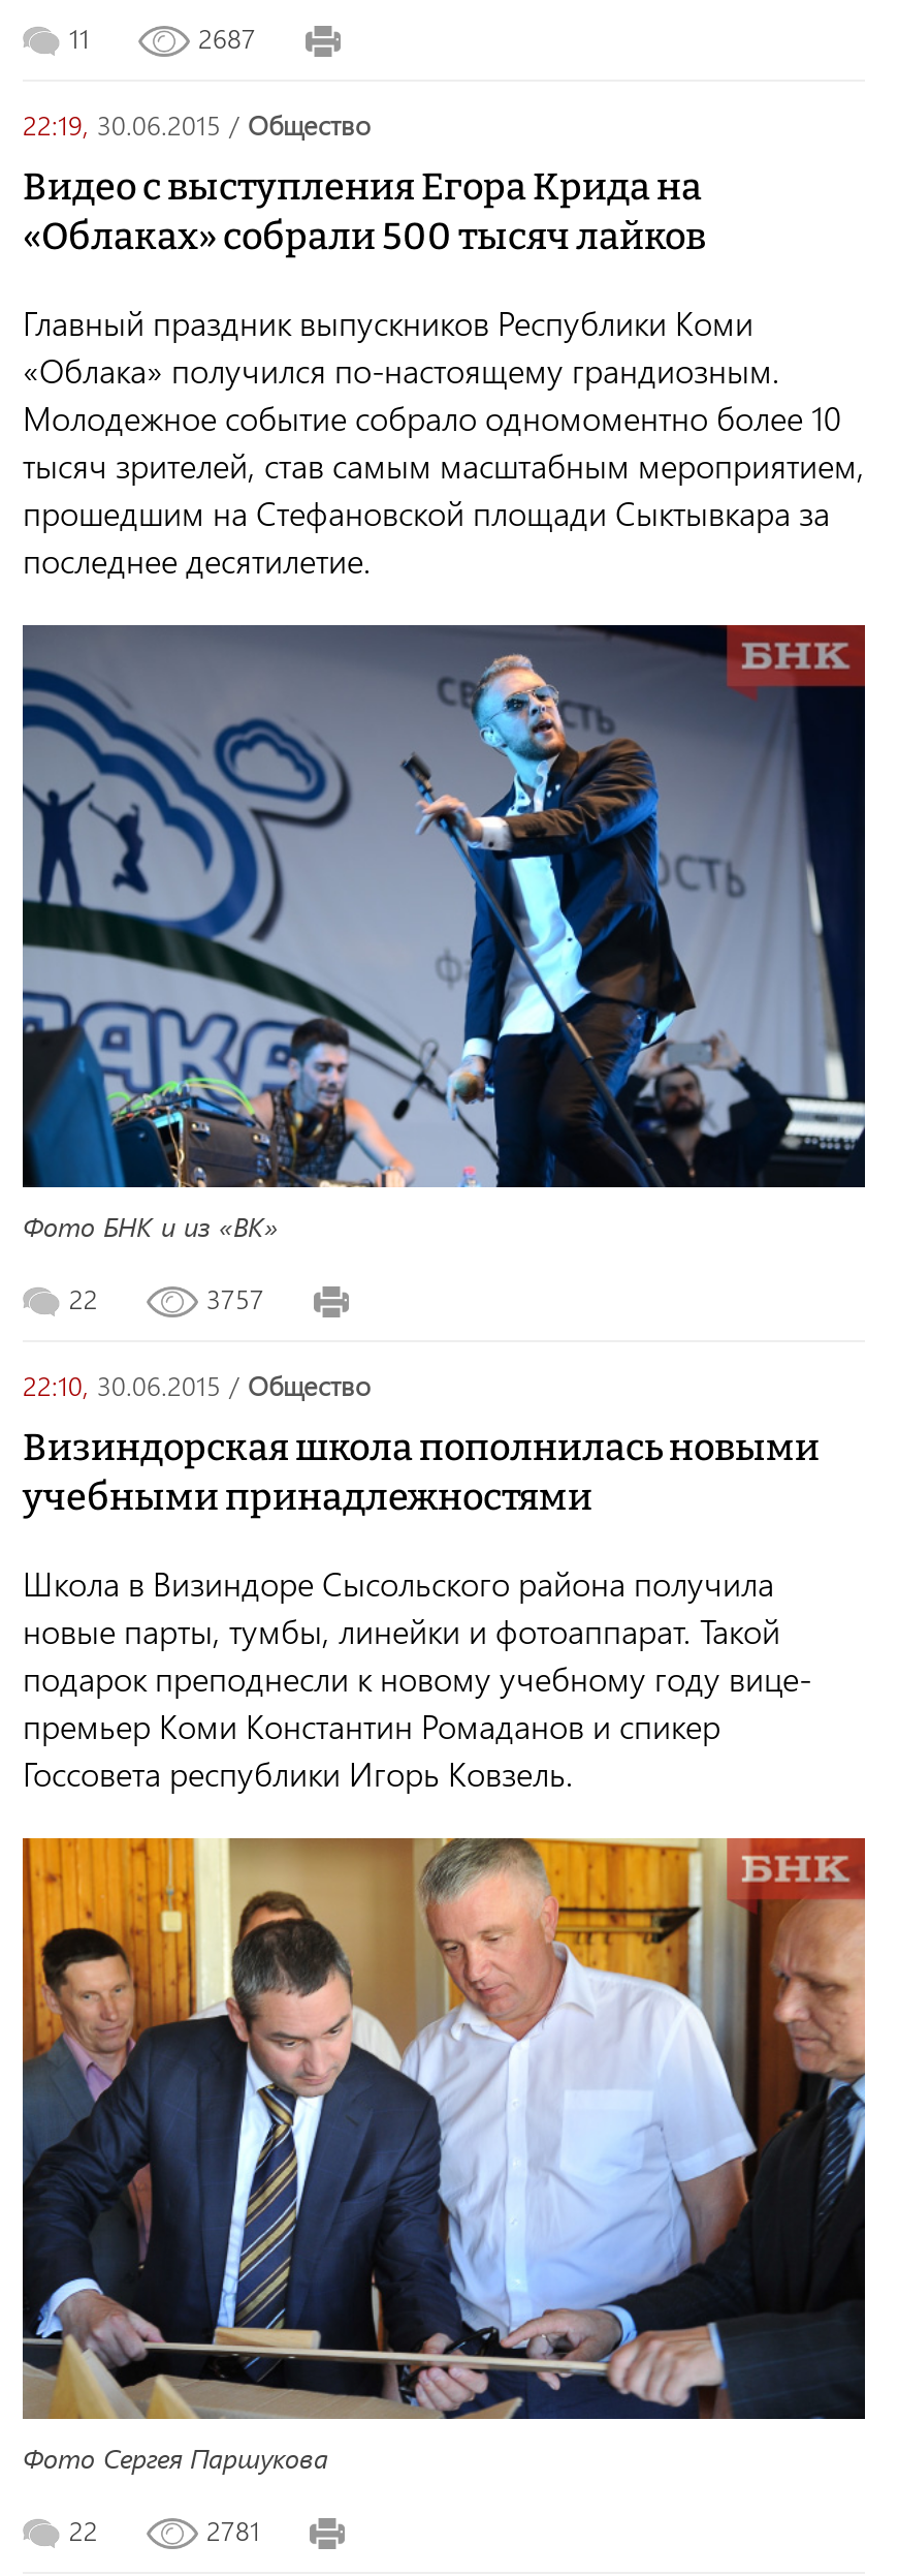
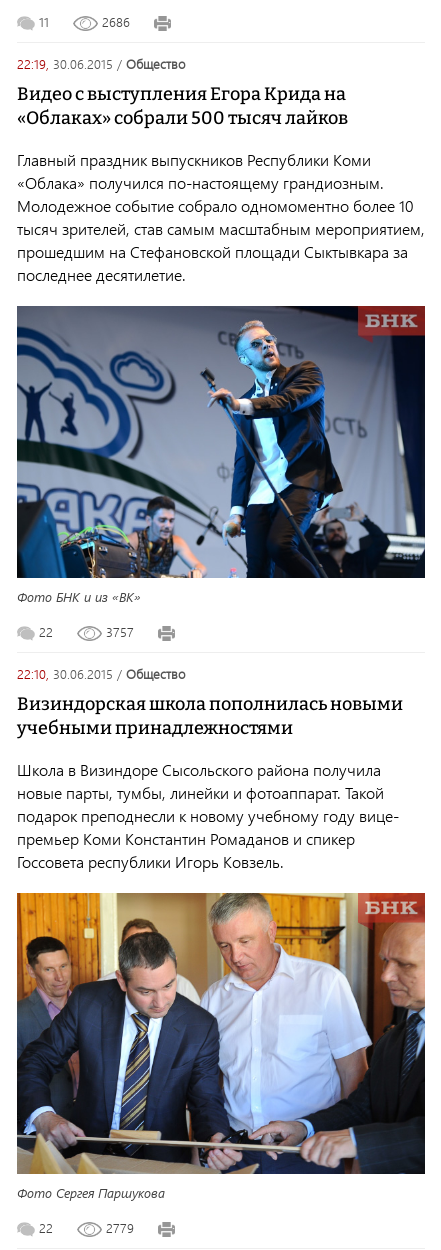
[190,20,264,55] 2687 -> [98,13,134,30] 2686
[198,2512,268,2547] 2781 -> [102,1219,138,1236] 2779

